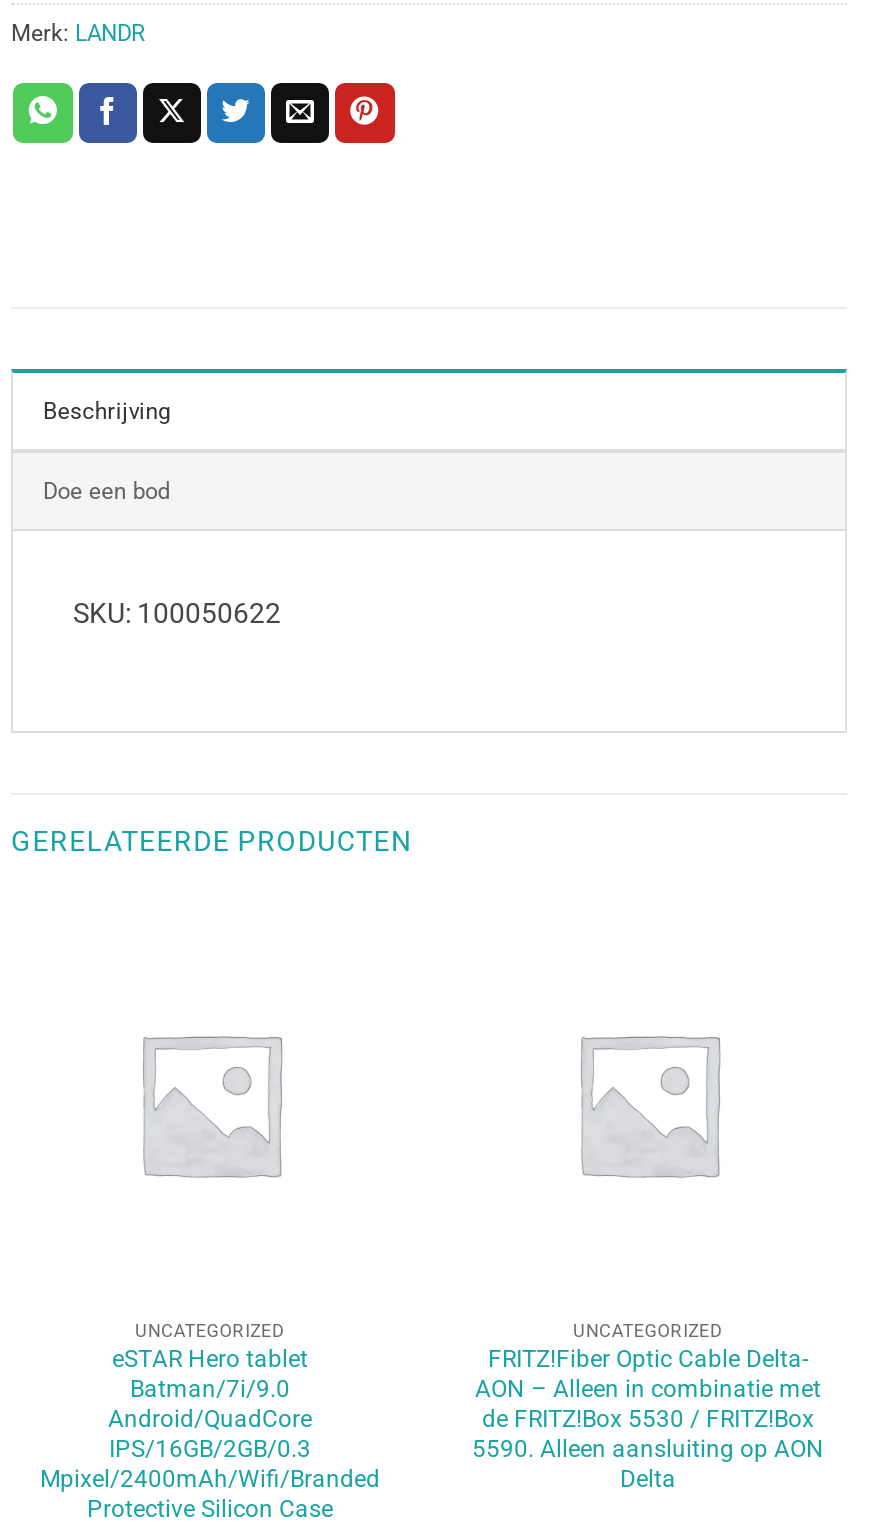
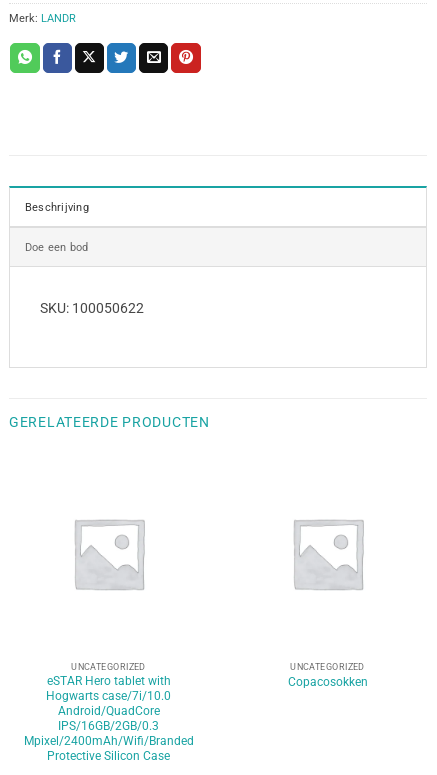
[112,1346,308,1404] eSTAR Hero tablet | Batman/7i/9.0 -> [46,674,171,703] eSTAR Hero tablet with | Hogwarts case/7i/10.0
[472,1346,824,1494] FRITZ!Fiber Optic Cable Delta- | AON – Alleen in combinatie met | de FRITZ!Box 5530 / FRITZ!Box | 5590. Alleen aansluiting op AON | Delta -> [287,675,367,689] Copacosokken

